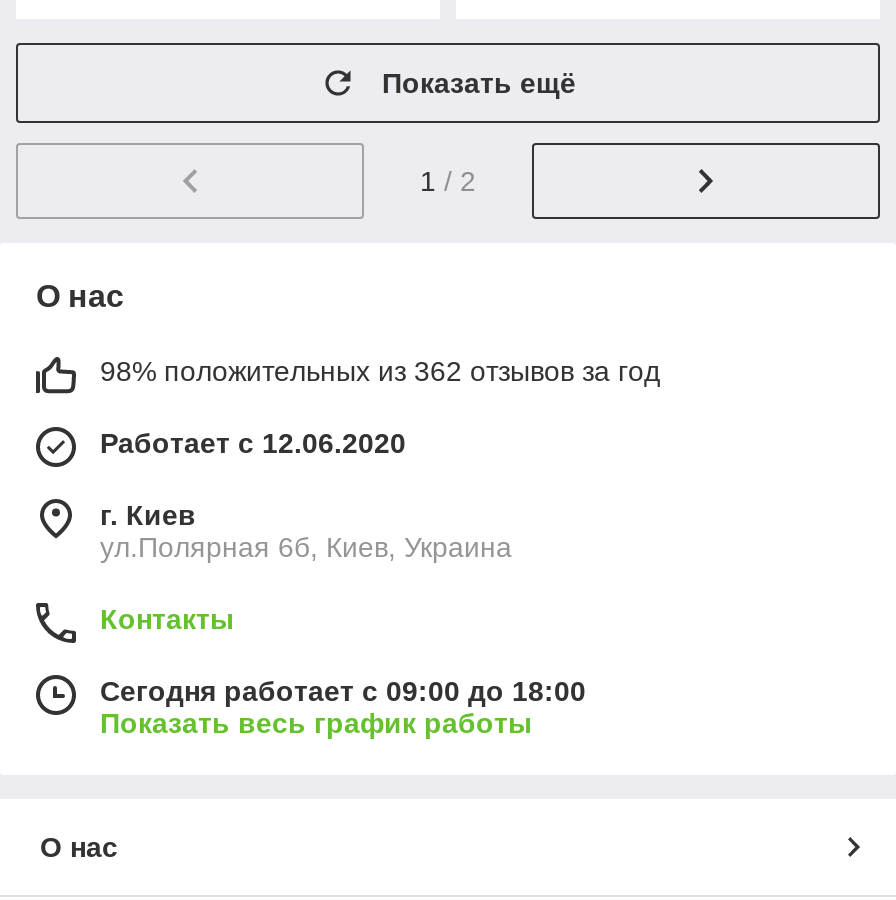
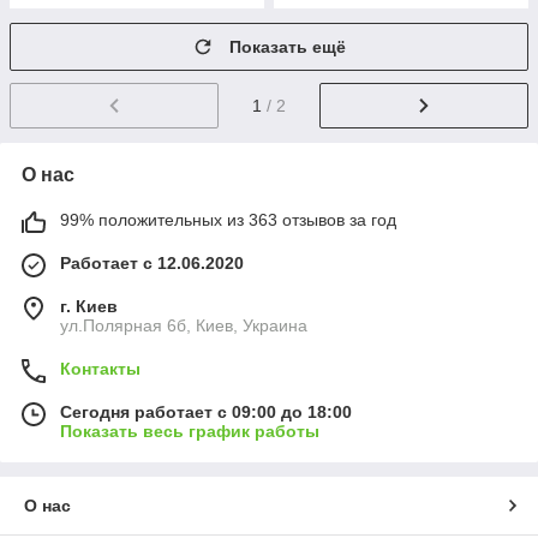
[100,355,660,387] 98% положительных из 362 отзывов за год -> [60,210,396,229] 99% положительных из 363 отзывов за год

